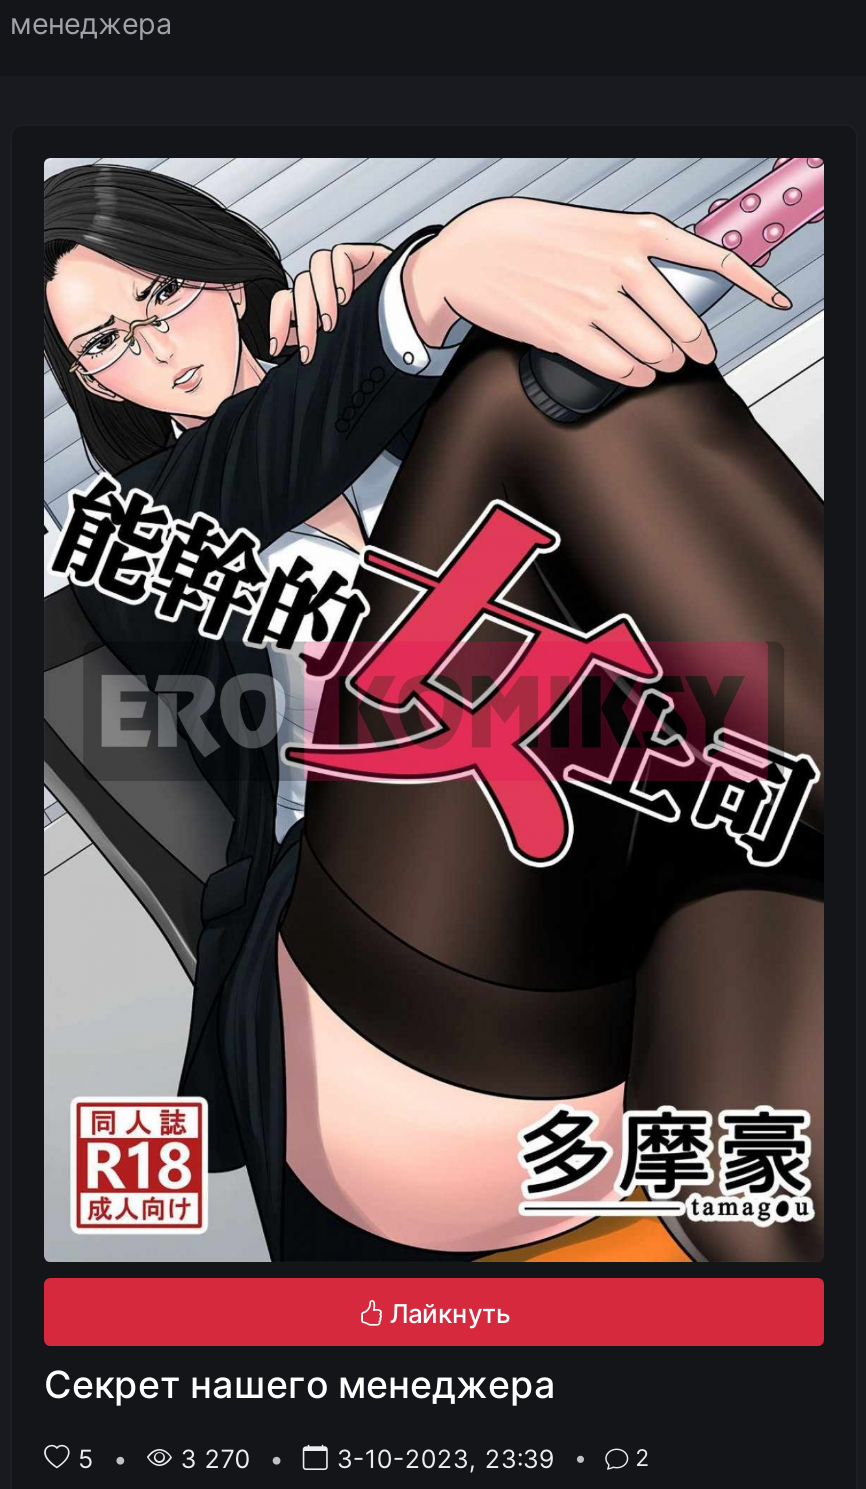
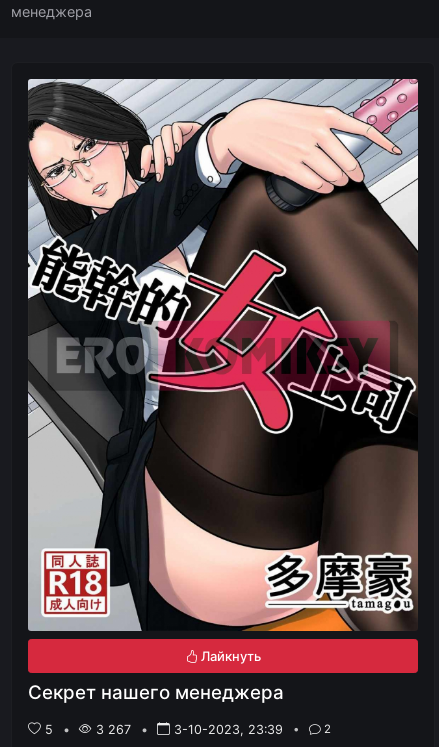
[172,1443,250,1473] 3 270 -> [92,721,131,736] 3 267

